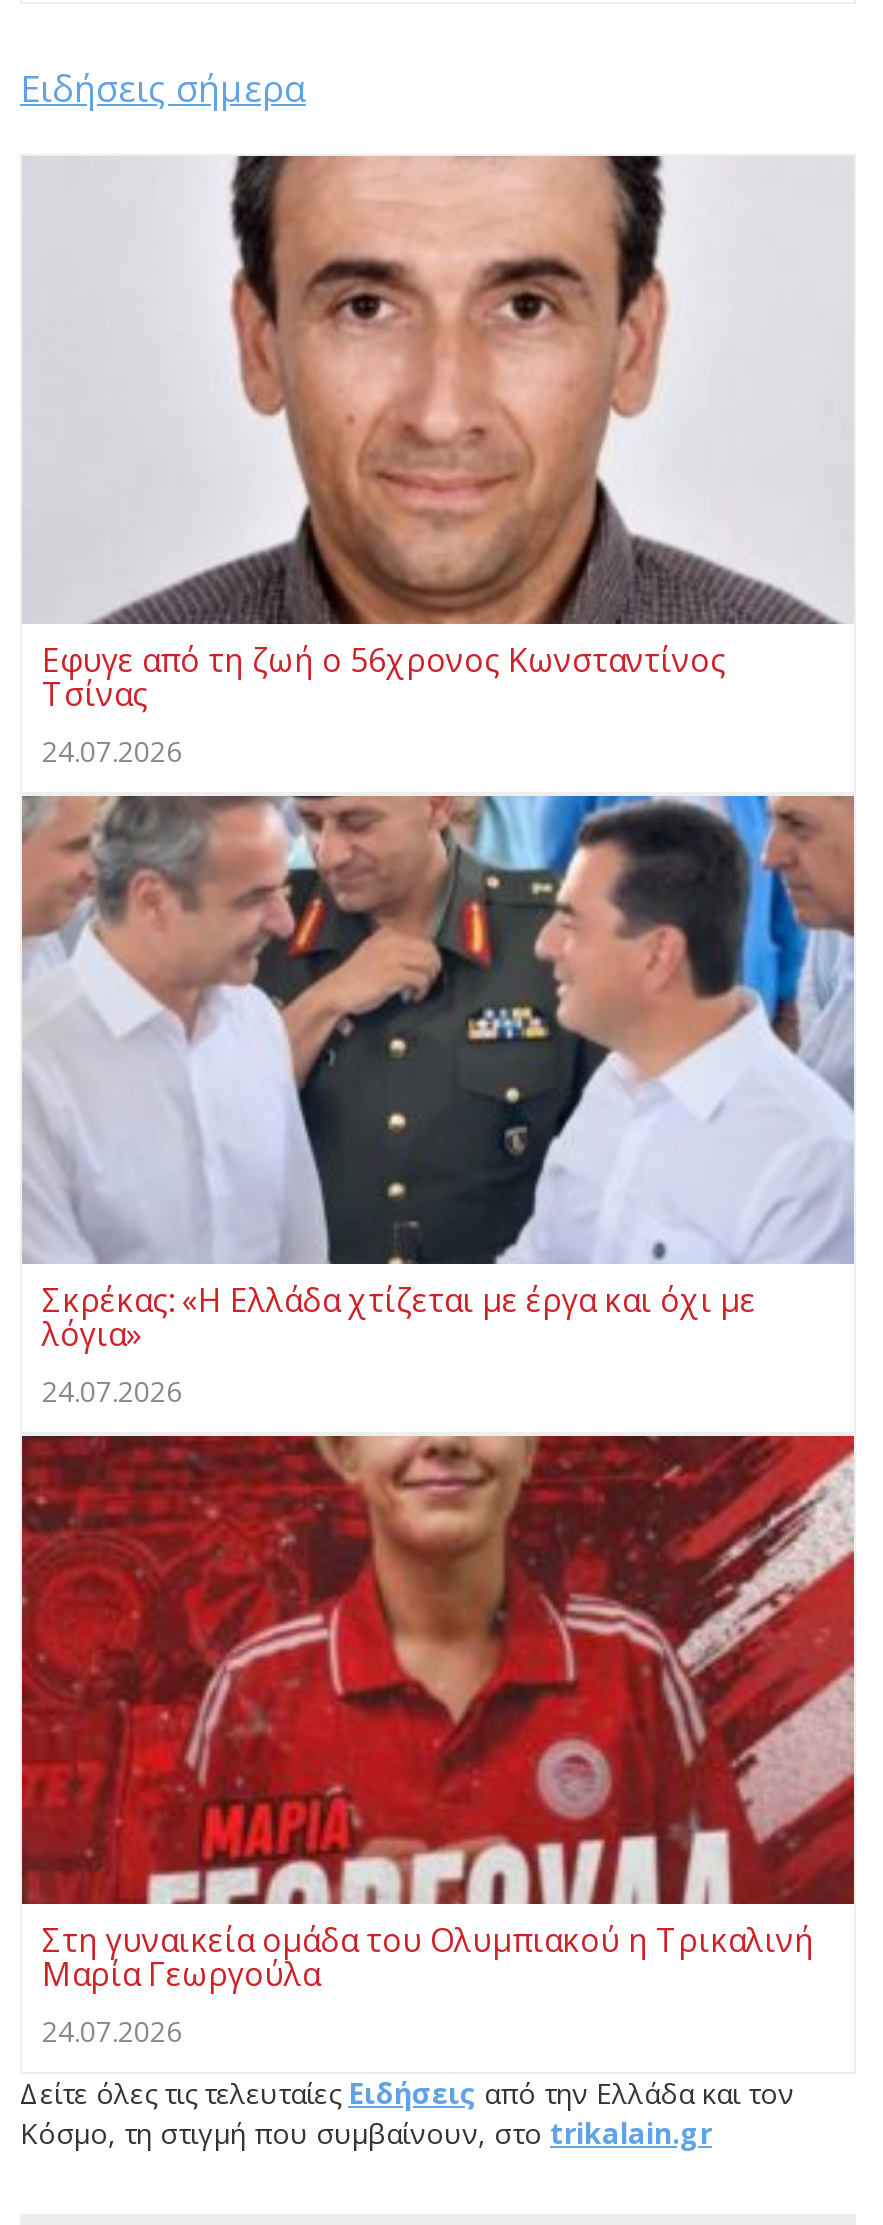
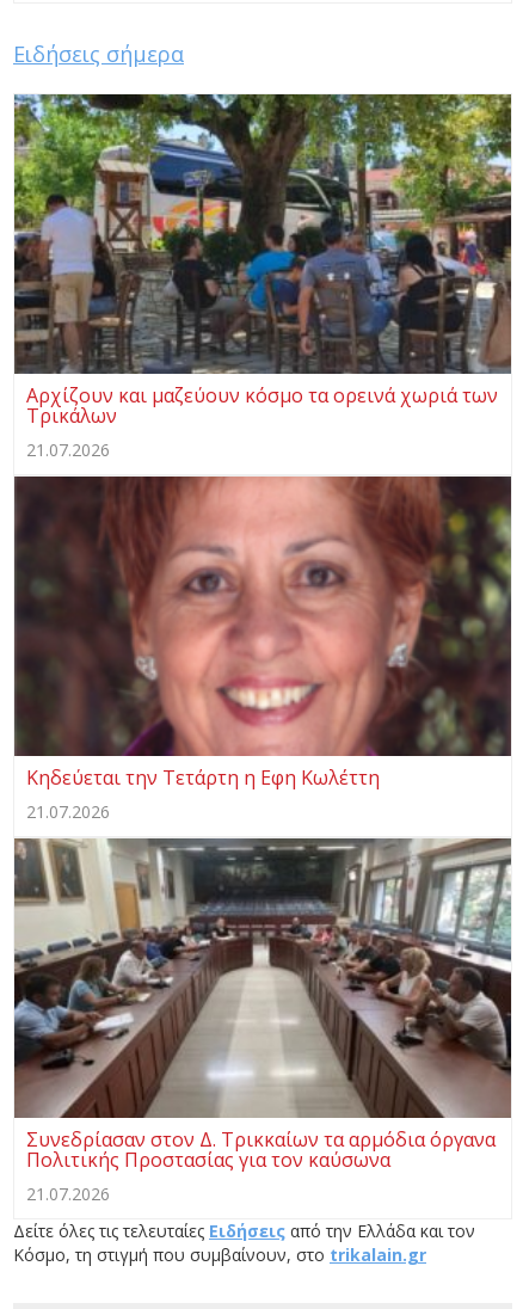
[22,154,854,770] [image] | Eφυγε από τη ζωή ο 56χρονος Κωνσταντίνος | Τσίνας | 24.07.2026 -> [13,93,512,461] [image] | Αρχίζουν και μαζεύουν κόσμο τα ορεινά χωριά των | Τρικάλων | 21.07.2026
[20,794,856,1410] [image] | Σκρέκας: «H Ελλάδα χτίζεται με έργα και όχι με | λόγια» | 24.07.2026 -> [13,475,512,823] [image] | Κηδεύεται την Τετάρτη η Εφη Κωλέττη | 21.07.2026
[20,1434,856,2050] [image] | Στη γυναικεία ομάδα του Ολυμπιακού η Τρικαλινή | Μαρία Γεωργούλα | 24.07.2026 -> [13,837,512,1205] [image] | Συνεδρίασαν στον Δ. Τρικκαίων τα αρμόδια όργανα | Πολιτικής Προστασίας για τον καύσωνα | 21.07.2026

